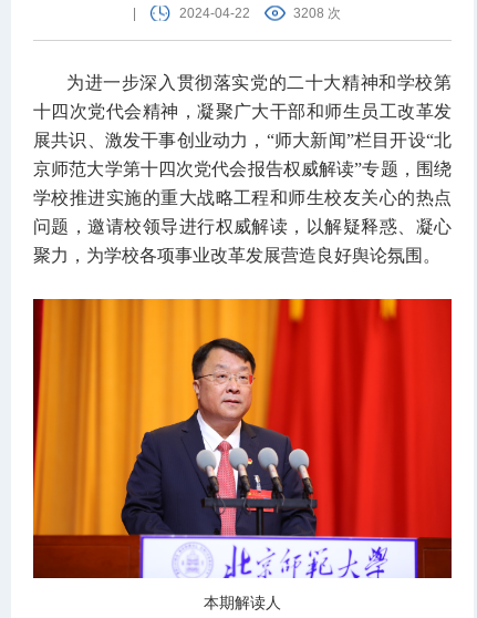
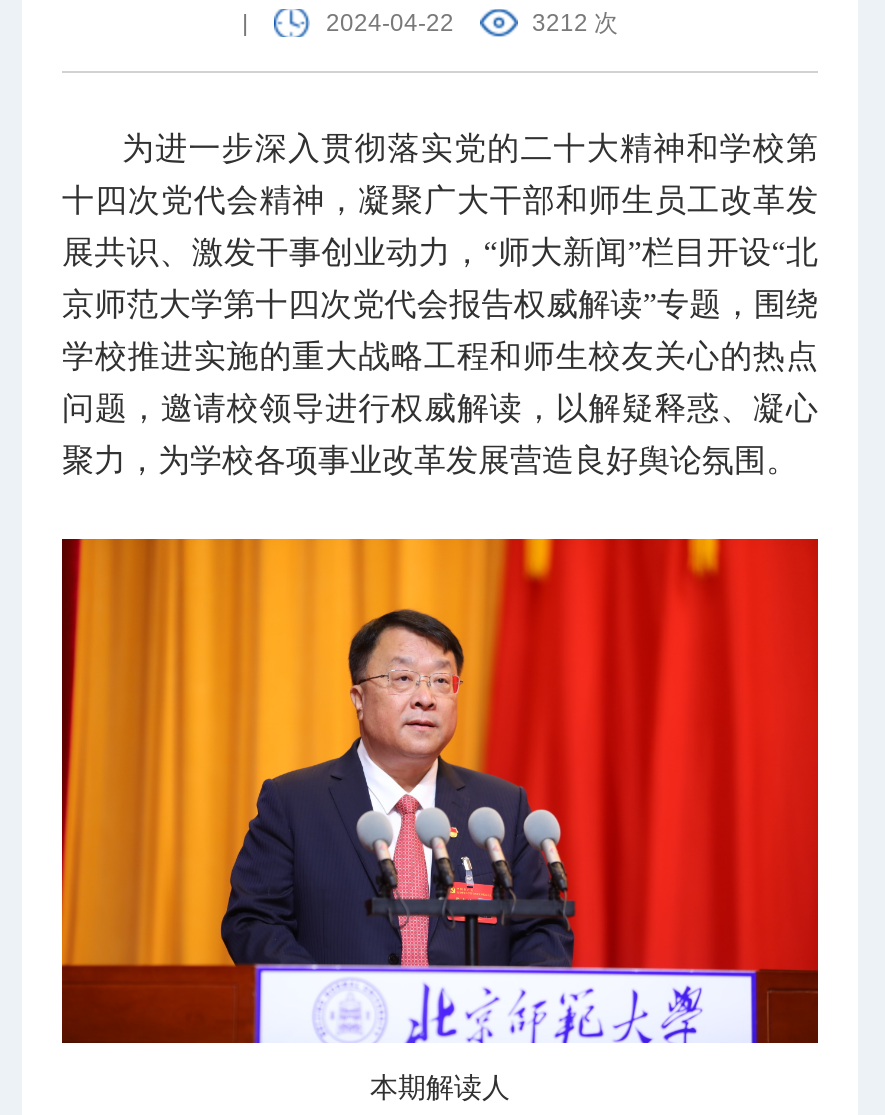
[293,6,341,21] 3208 次 -> [532,9,618,37] 3212 次

